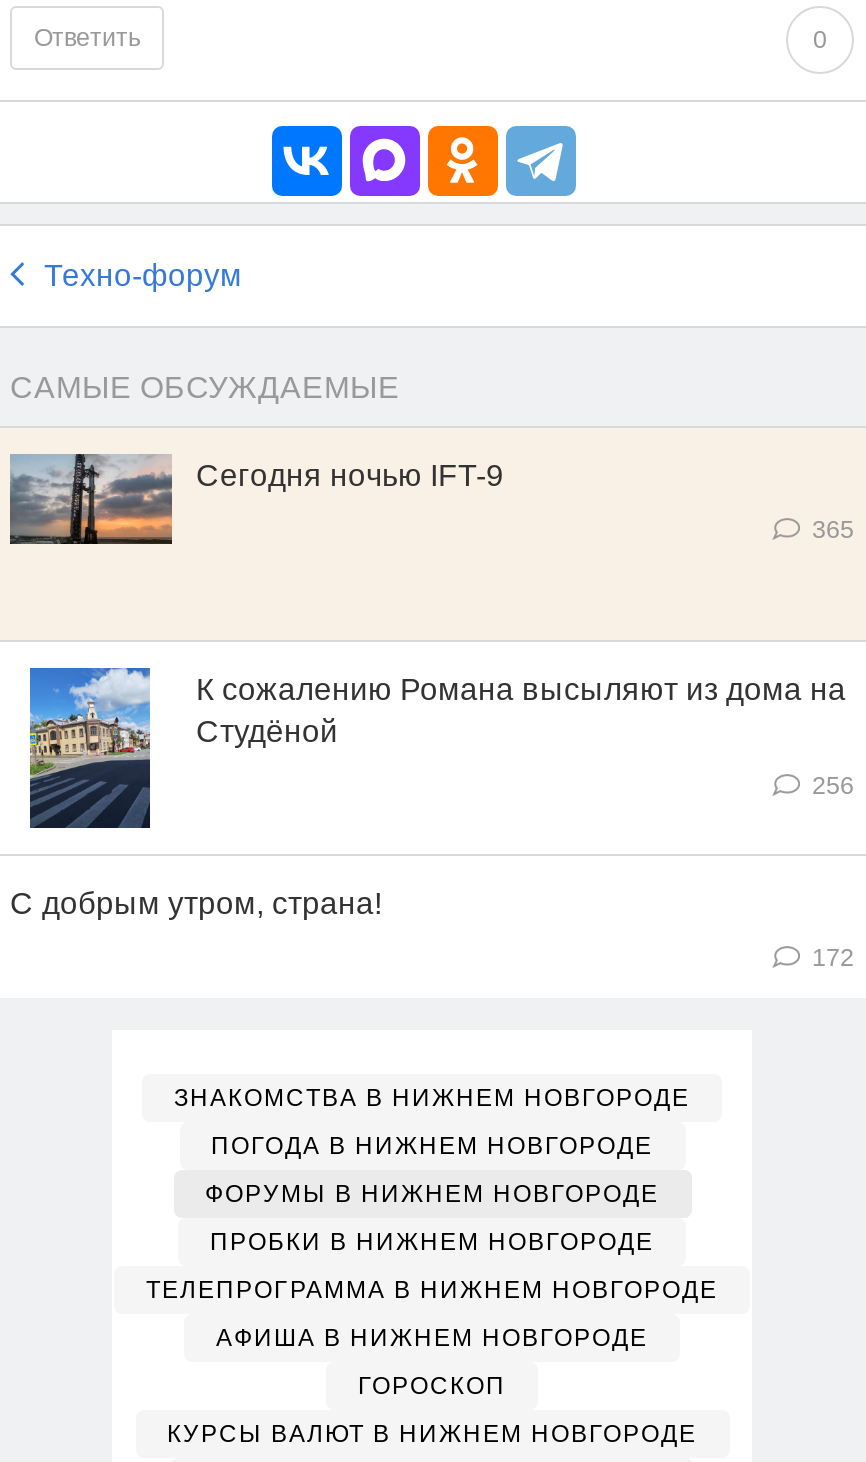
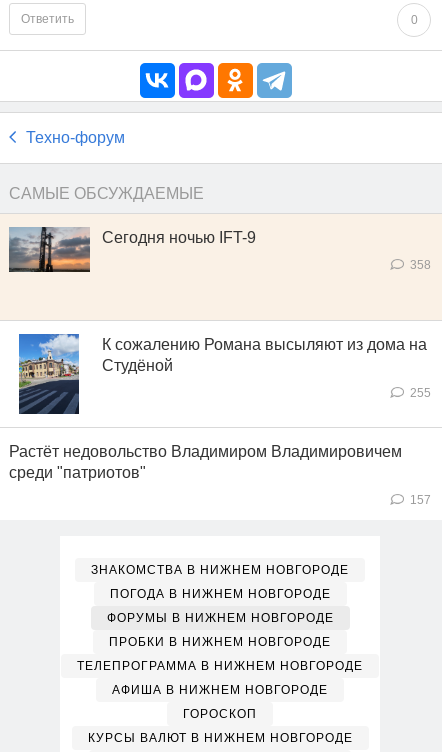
[812,516,854,544] 365 -> [410,258,431,272] 358
[812,772,854,800] 256 -> [410,386,431,400] 255
[10,886,382,920] С добрым утром, страна! -> [9,443,402,481] Растёт недовольство Владимиром Владимировичем | среди "патриотов"
[812,944,854,972] 172 -> [410,493,431,507] 157

